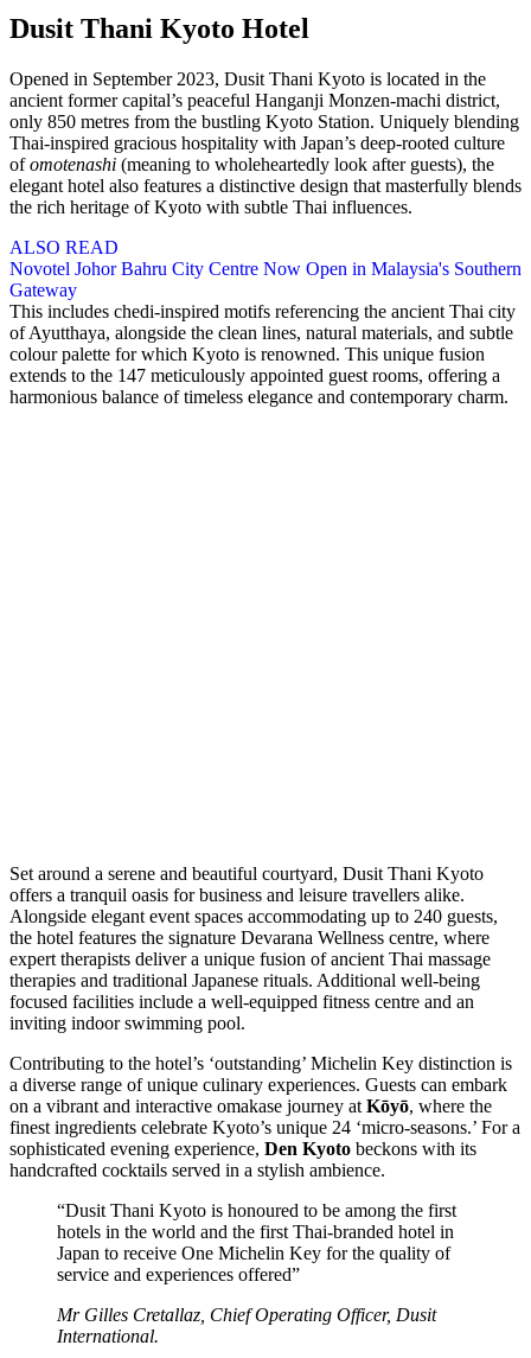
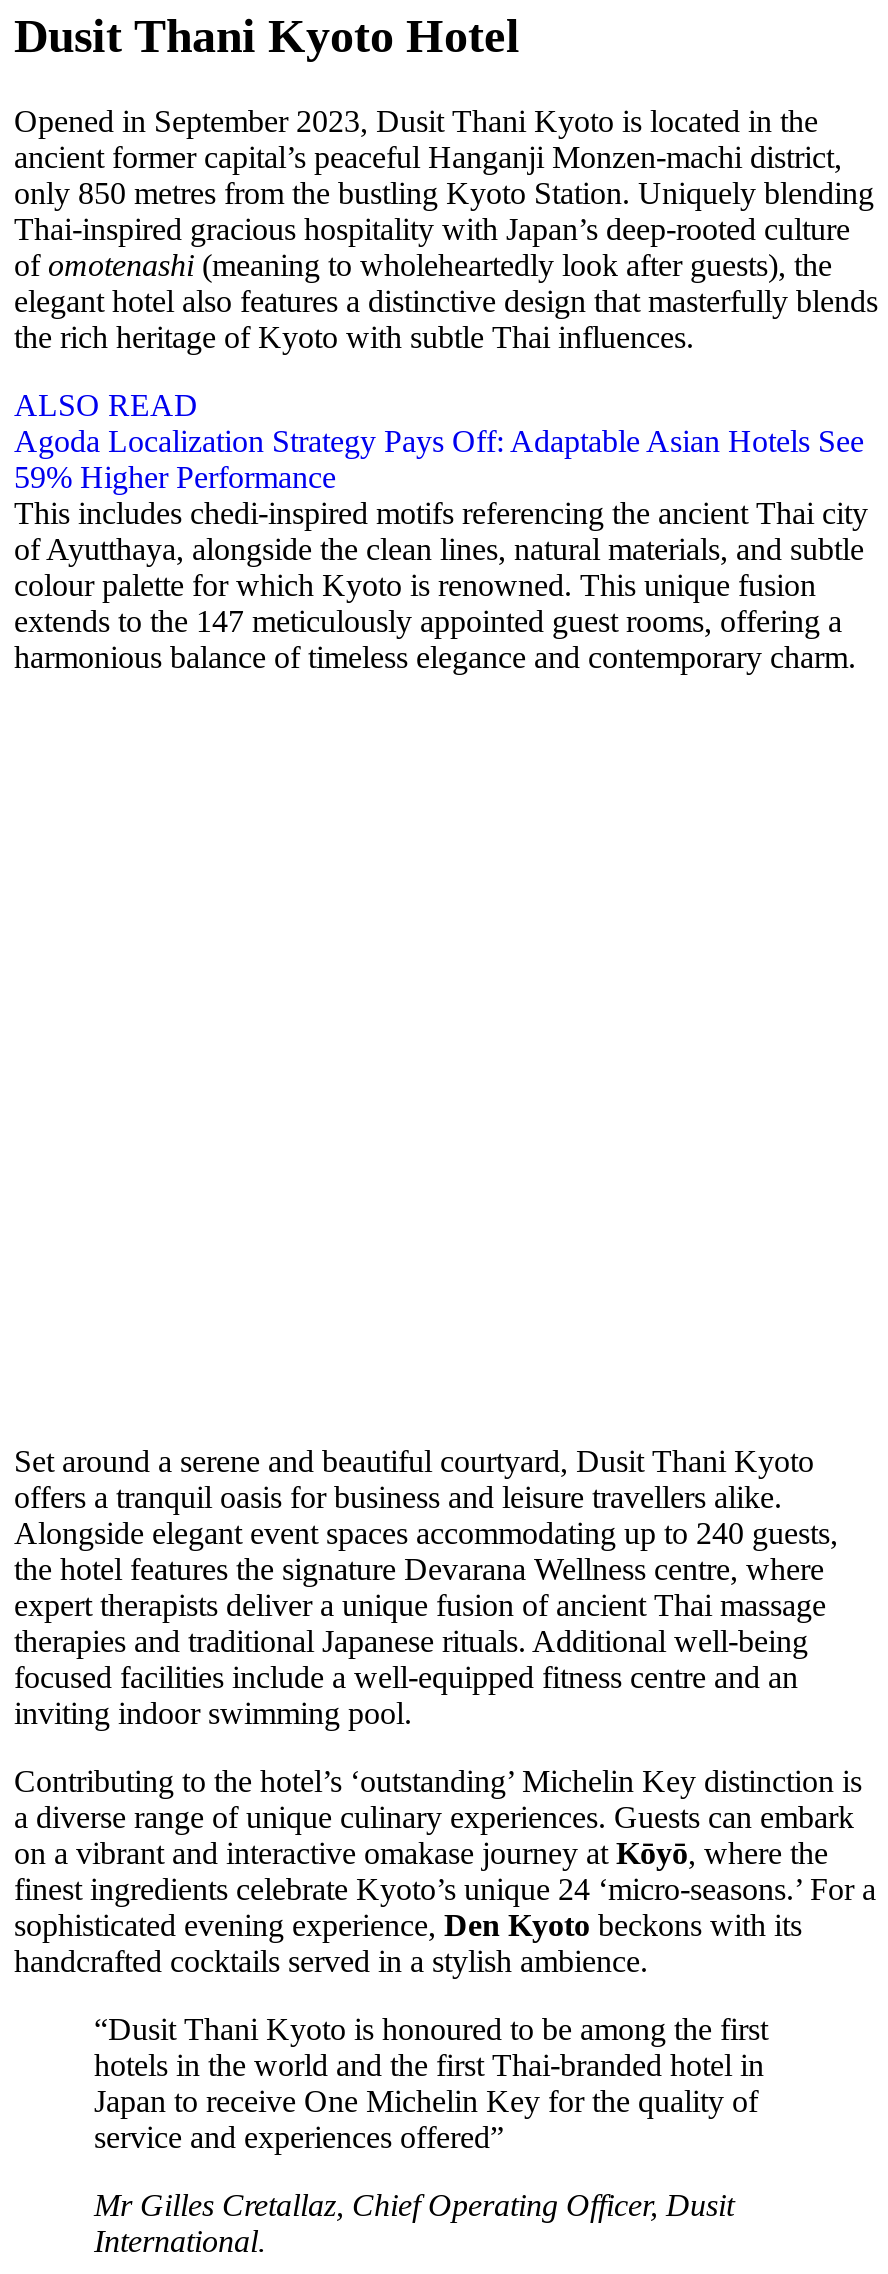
[9,258,522,300] Novotel Johor Bahru City Centre Now Open in Malaysia's Southern | Gateway -> [14,423,864,493] Agoda Localization Strategy Pays Off: Adaptable Asian Hotels See | 59% Higher Performance

